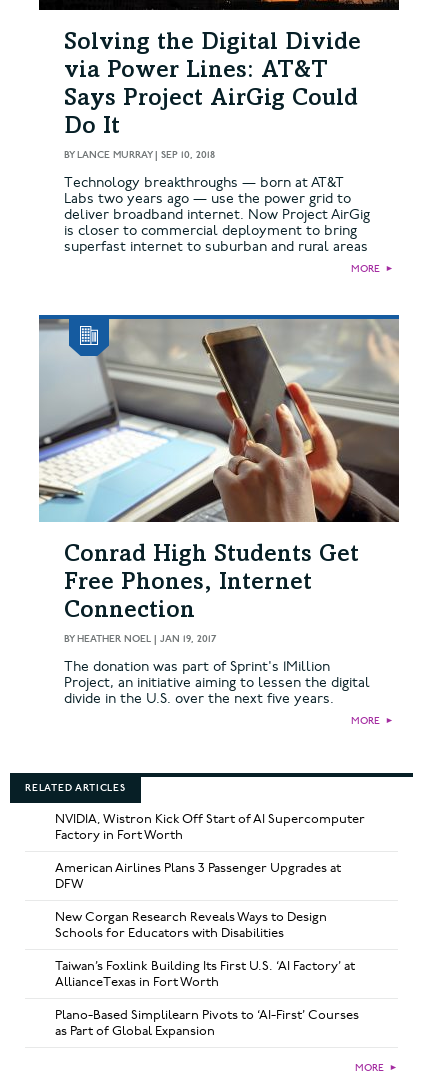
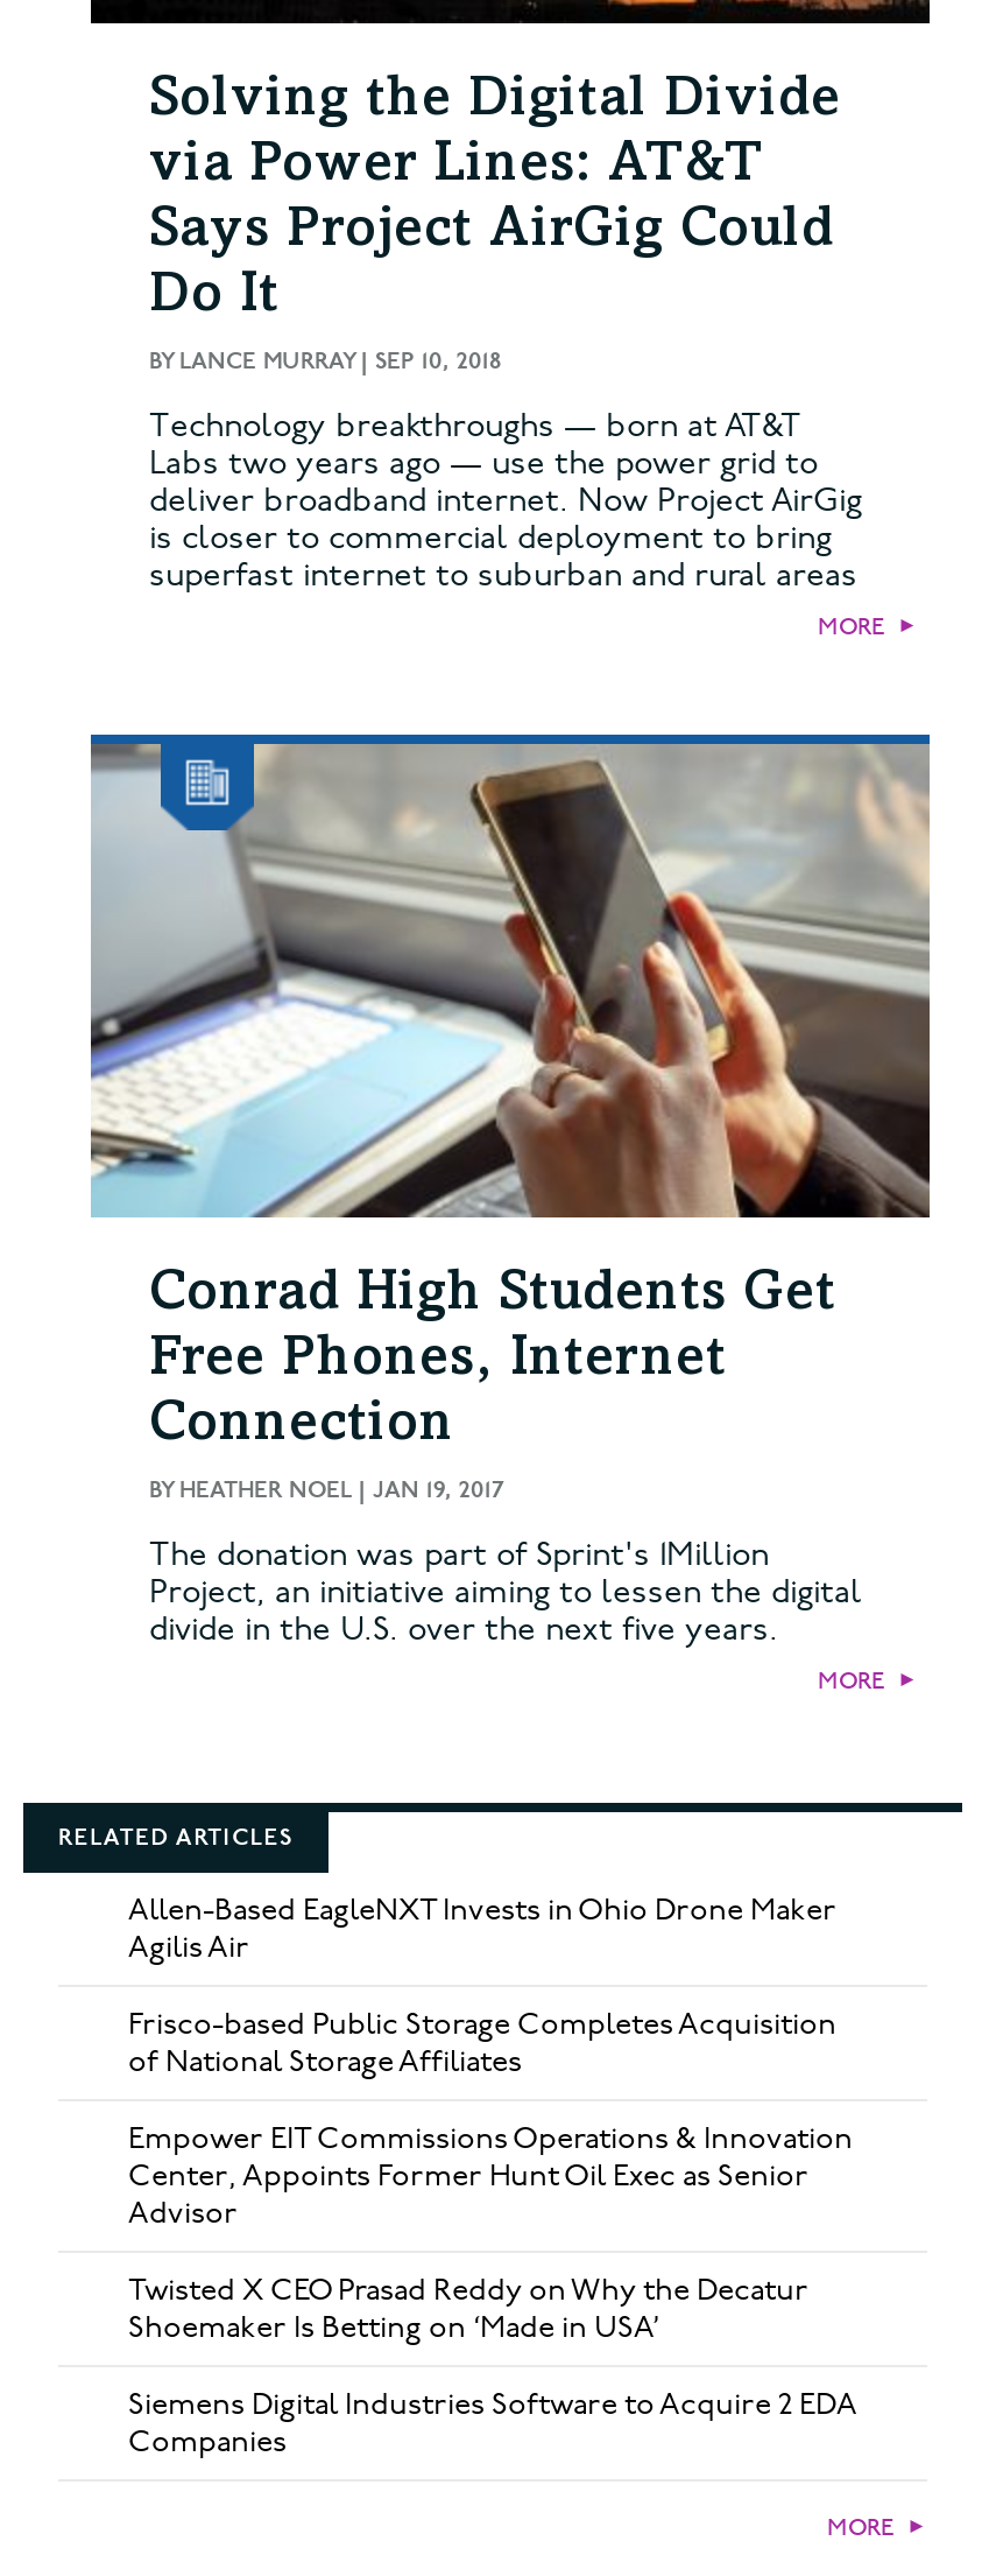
[55,811,365,843] NVIDIA, Wistron Kick Off Start of AI Supercomputer | Factory in Fort Worth -> [128,1892,836,1967] Allen-Based EagleNXT Invests in Ohio Drone Maker | Agilis Air
[55,860,341,892] American Airlines Plans 3 Passenger Upgrades at | DFW -> [128,2006,836,2081] Frisco-based Public Storage Completes Acquisition | of National Storage Affiliates
[55,909,327,941] New Corgan Research Reveals Ways to Design | Schools for Educators with Disabilities -> [128,2121,853,2233] Empower EIT Commissions Operations & Innovation | Center, Appoints Former Hunt Oil Exec as Senior | Advisor
[55,958,355,990] Taiwan’s Foxlink Building Its First U.S. ‘AI Factory’ at | AllianceTexas in Fort Worth -> [128,2272,808,2347] Twisted X CEO Prasad Reddy on Why the Decatur | Shoemaker Is Betting on ‘Made in USA’
[55,1007,359,1039] Plano-Based Simplilearn Pivots to ‘AI-First’ Courses | as Part of Global Expansion -> [128,2387,857,2461] Siemens Digital Industries Software to Acquire 2 EDA | Companies

